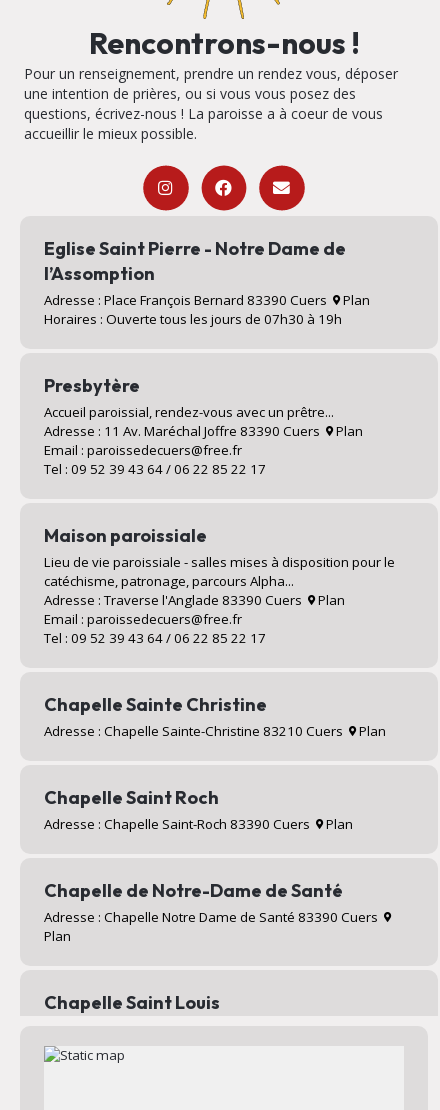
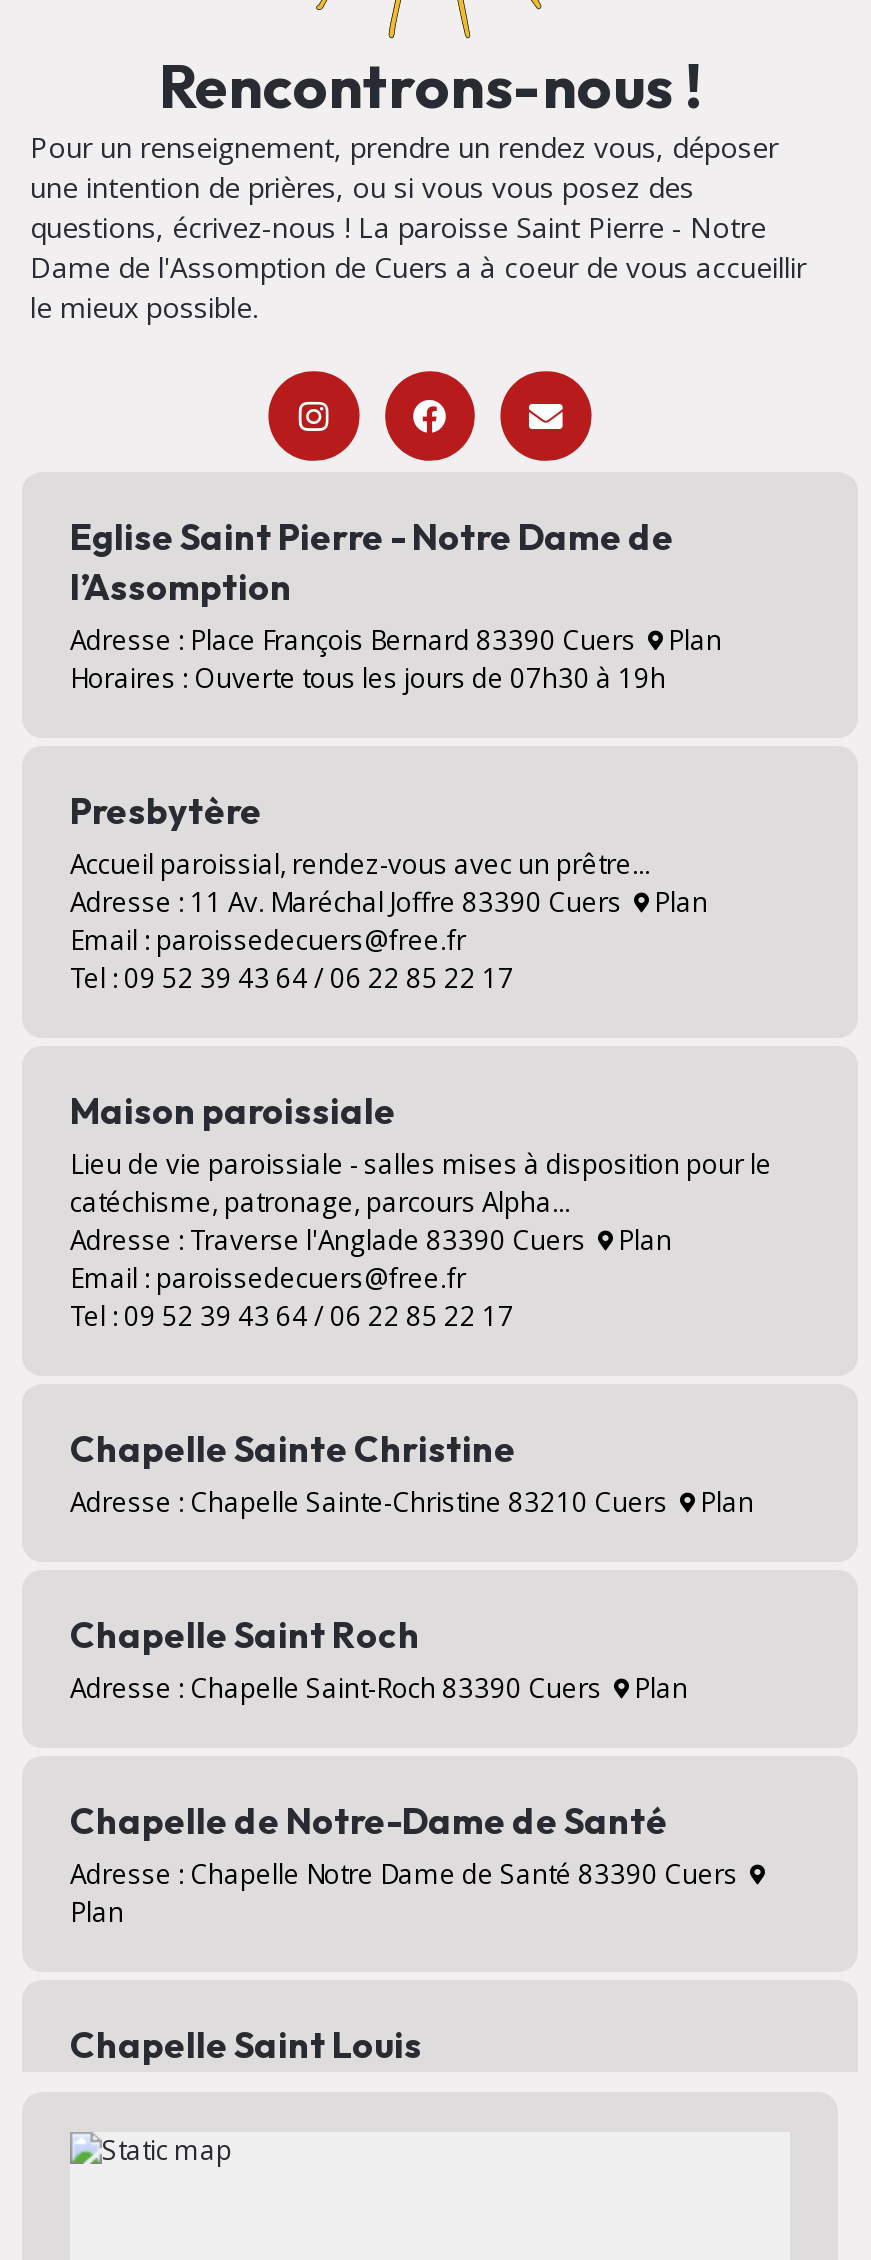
[24,104,383,143] questions, écrivez-nous ! La paroisse a à coeur de vous | accueillir le mieux possible. -> [30,209,806,327] questions, écrivez-nous ! La paroisse Saint Pierre - Notre | Dame de l'Assomption de Cuers a à coeur de vous accueillir | le mieux possible.

